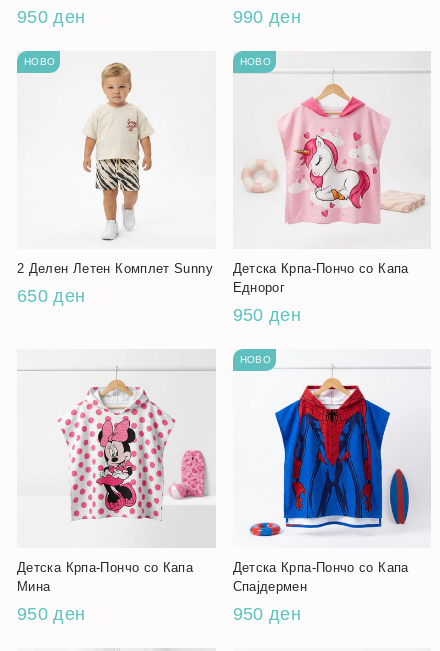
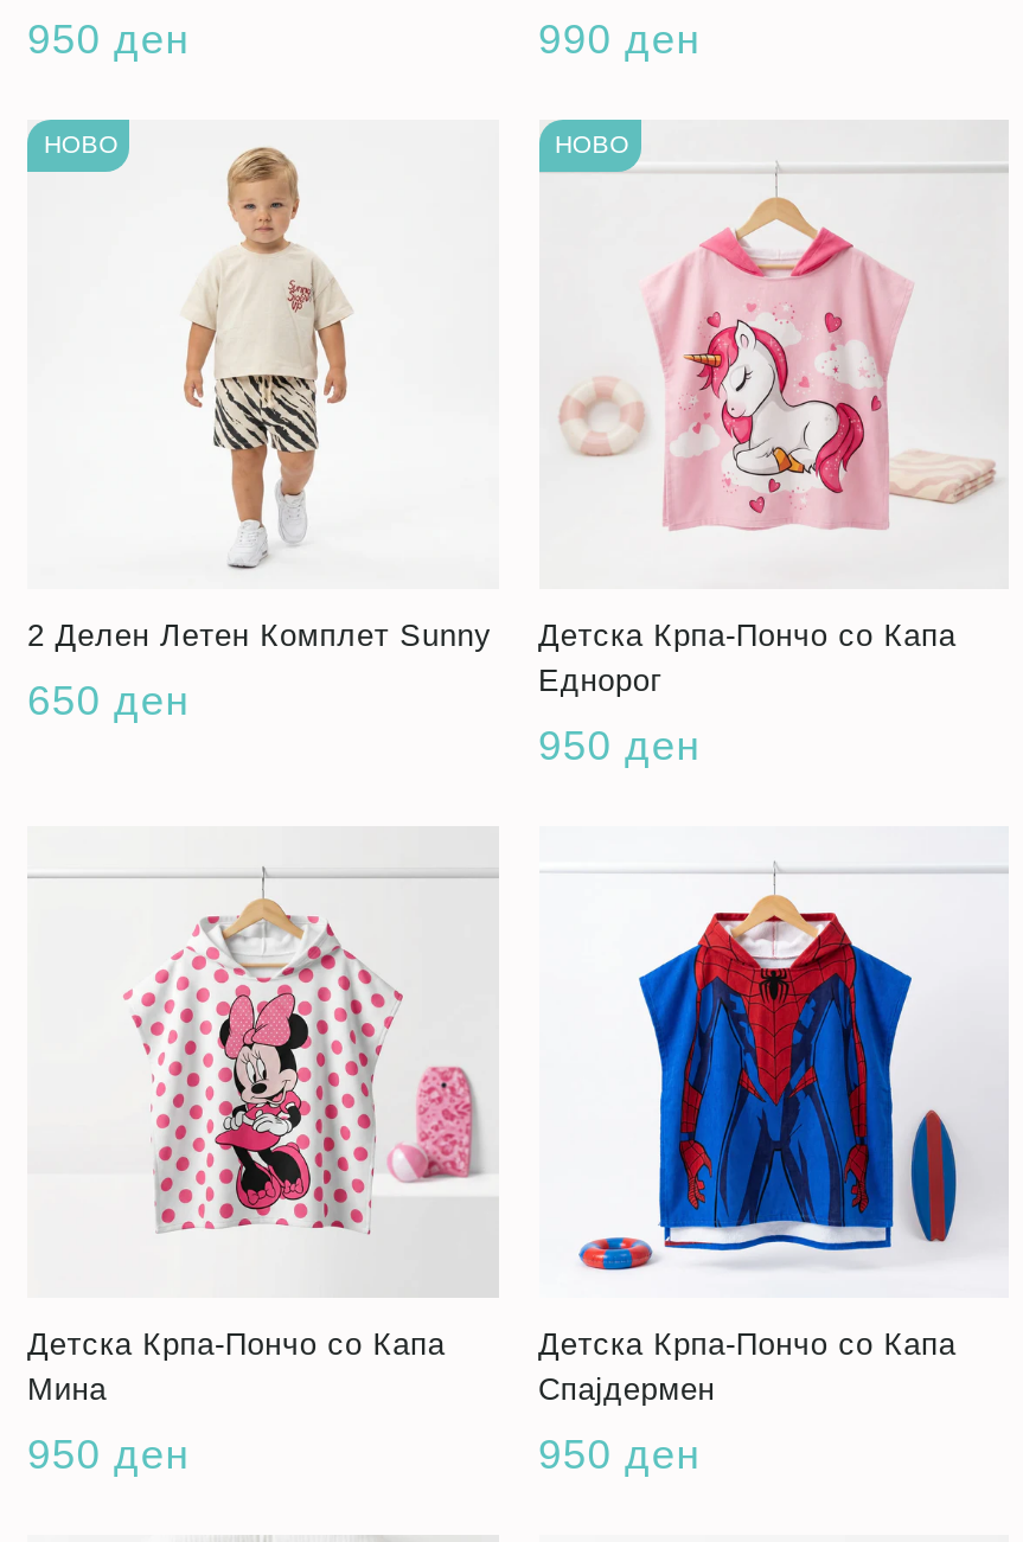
[239,354,271,365] НОВО -> none

